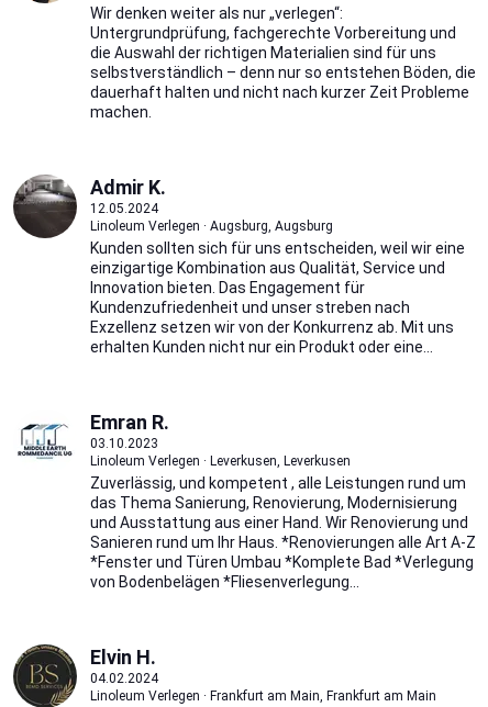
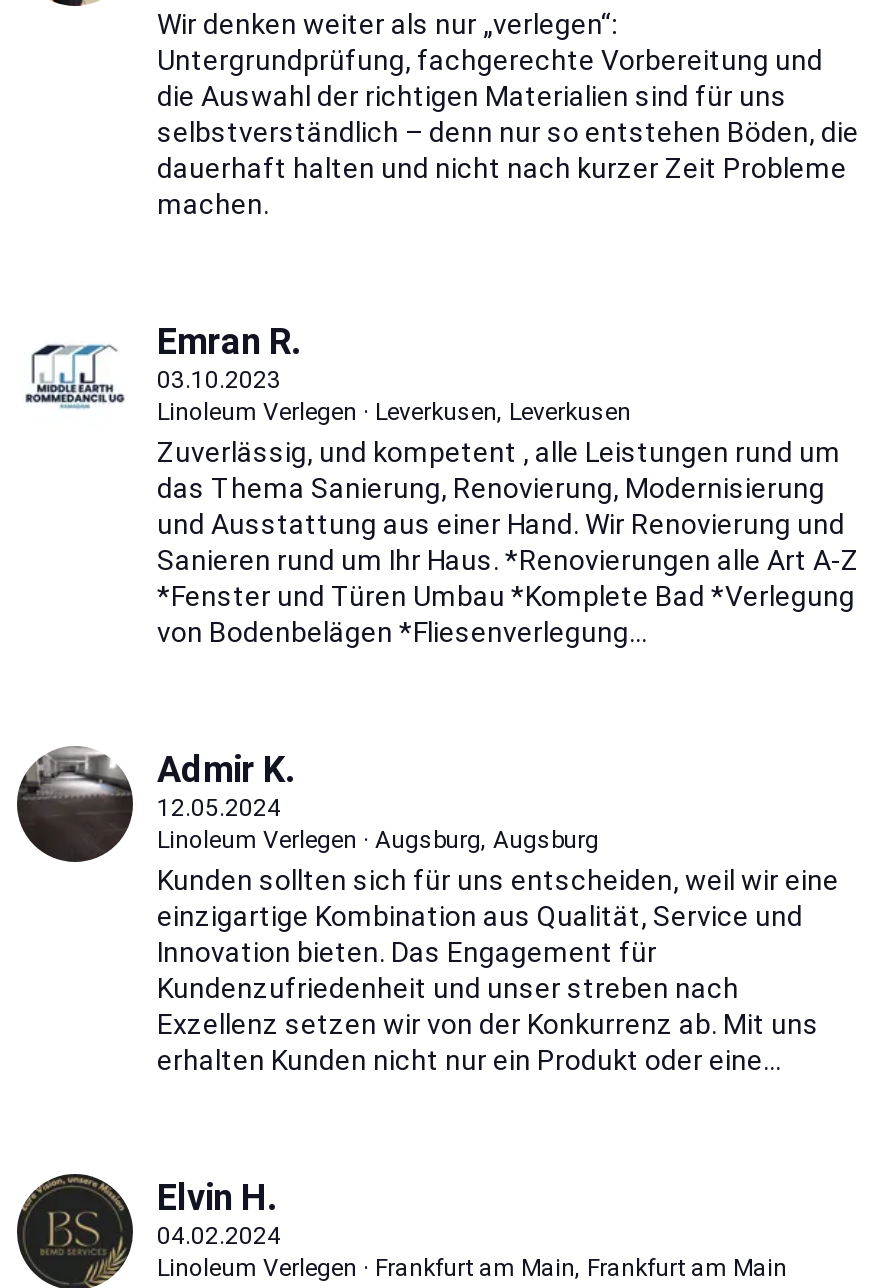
moved [12,173,465,355] -> [15,744,839,1076]: [image] | Admir K. | 12.05.2024 | ... | Exzellenz setzen wir von der Konkurrenz ab. Mit uns | erhalten Kunden nicht nur ein Produkt oder eine...
moved [13,409,476,590] -> [23,318,859,648]: [image] | Emran R. | 03.10.2023 | ... | *Fenster und Türen Umbau *Komplete Bad *Verlegung | von Bodenbelägen *Fliesenverlegung...

